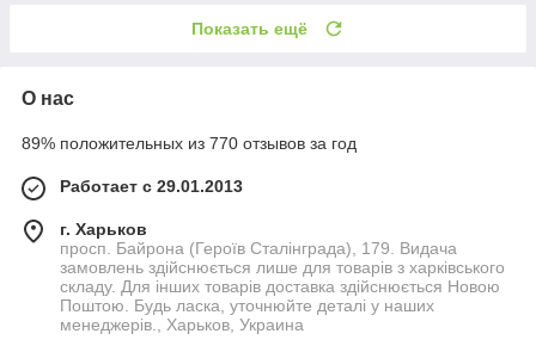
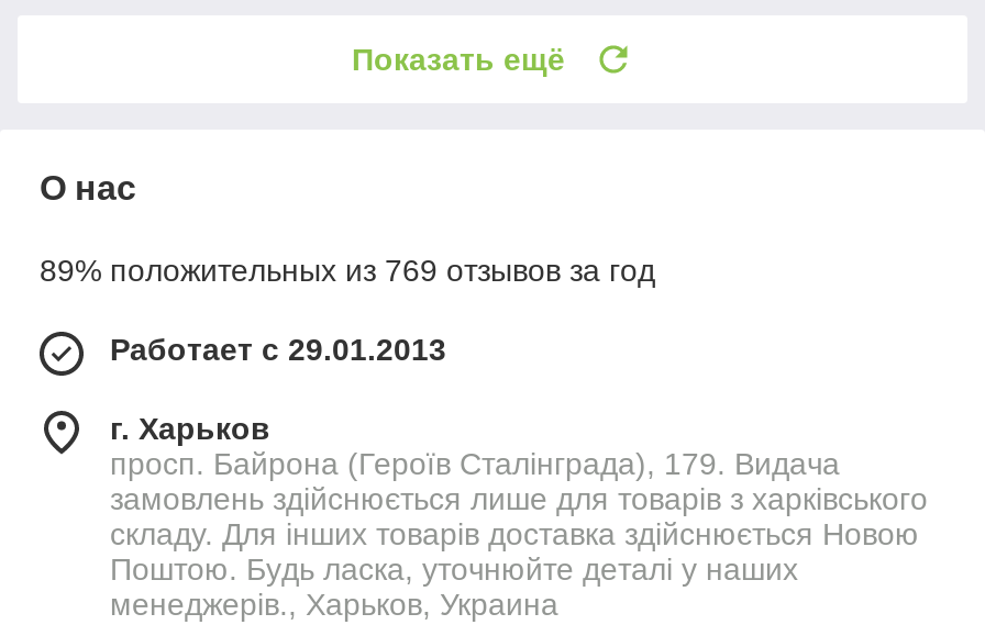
[22,133,357,152] 89% положительных из 770 отзывов за год -> [40,252,655,287] 89% положительных из 769 отзывов за год

